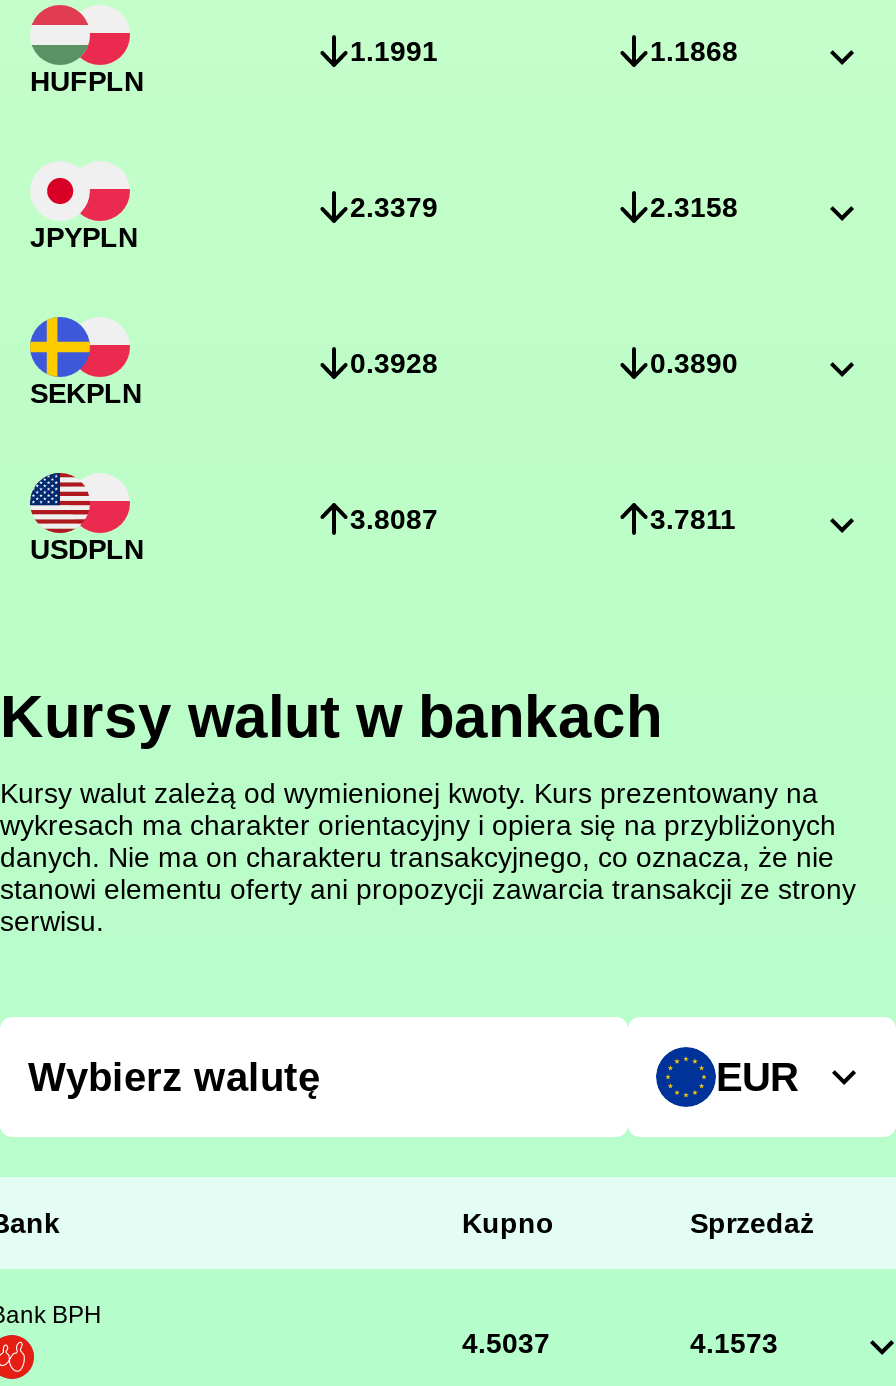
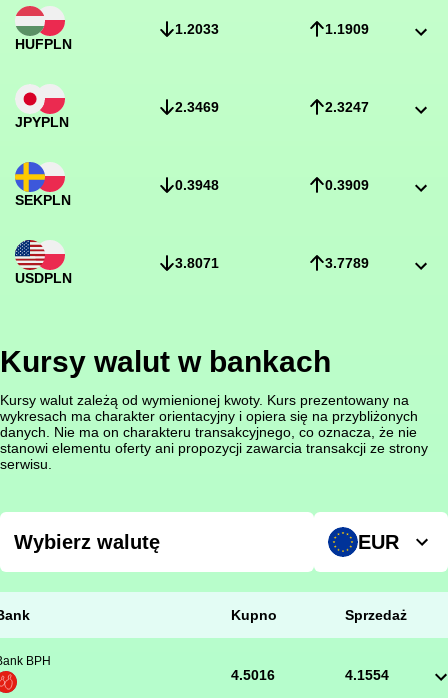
[350,35,438,67] 1.1991 -> [175,21,219,37] 1.2033
[650,35,738,67] 1.1868 -> [325,21,369,37] 1.1909
[350,191,438,223] 2.3379 -> [175,99,219,115] 2.3469
[650,191,738,223] 2.3158 -> [325,99,369,115] 2.3247
[350,347,438,379] 0.3928 -> [175,177,219,193] 0.3948
[650,347,738,379] 0.3890 -> [325,177,369,193] 0.3909
[350,503,438,535] 3.8087 -> [175,255,219,271] 3.8071
[650,503,736,535] 3.7811 -> [325,255,369,271] 3.7789
[462,1327,550,1359] 4.5037 -> [231,667,275,683] 4.5016
[690,1327,778,1359] 4.1573 -> [345,667,389,683] 4.1554

